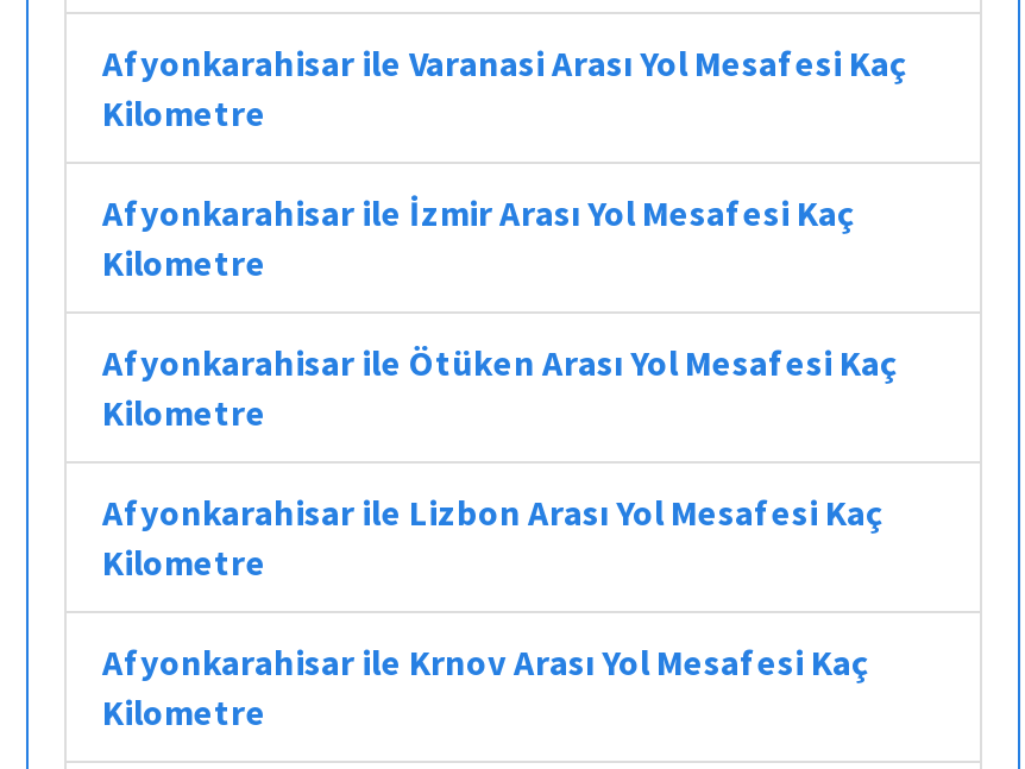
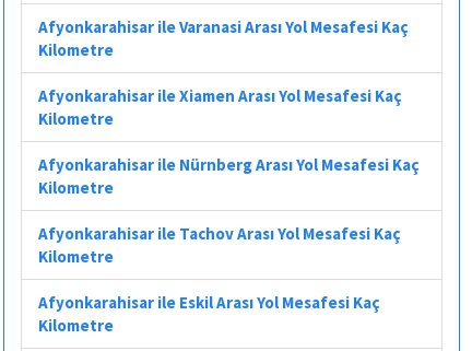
[102,189,856,235] Afyonkarahisar ile İzmir Arası Yol Mesafesi Kaç -> [38,85,402,106] Afyonkarahisar ile Xiamen Arası Yol Mesafesi Kaç
[102,339,899,384] Afyonkarahisar ile Ötüken Arası Yol Mesafesi Kaç -> [38,154,420,175] Afyonkarahisar ile Nürnberg Arası Yol Mesafesi Kaç
[102,489,885,534] Afyonkarahisar ile Lizbon Arası Yol Mesafesi Kaç -> [38,223,401,244] Afyonkarahisar ile Tachov Arası Yol Mesafesi Kaç
[102,639,870,684] Afyonkarahisar ile Krnov Arası Yol Mesafesi Kaç -> [38,292,380,312] Afyonkarahisar ile Eskil Arası Yol Mesafesi Kaç

